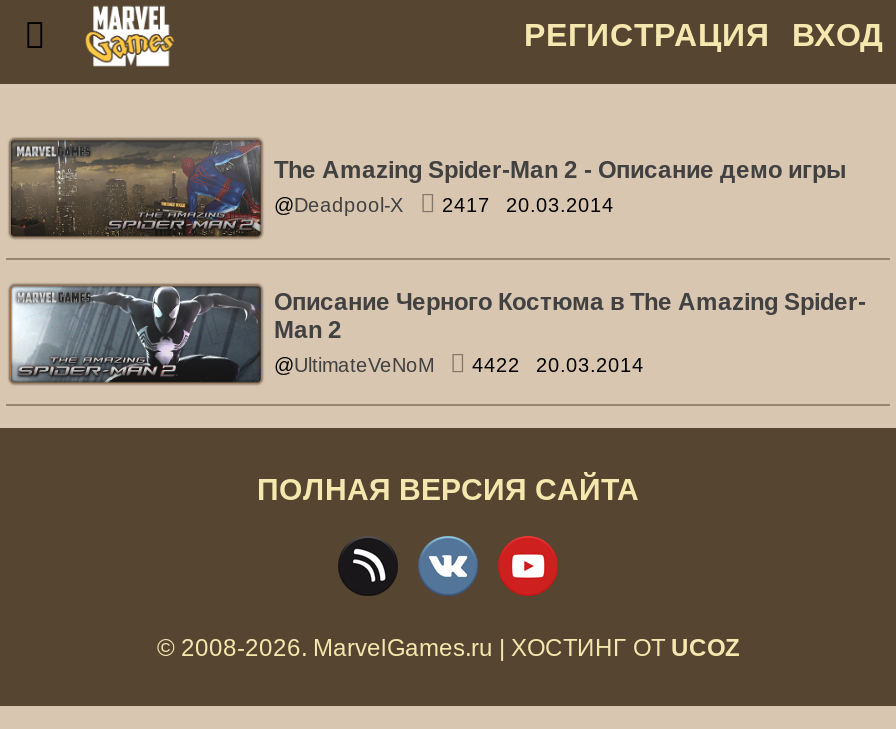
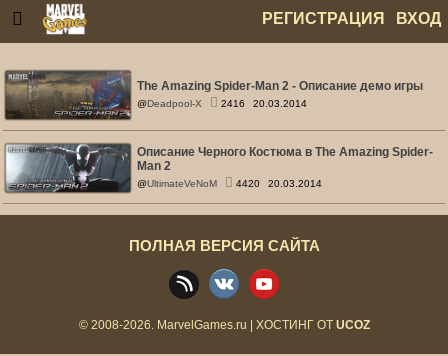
[274,194,614,216] @Deadpool-X 2417 20.03.2014 -> [137,98,307,109] @Deadpool-X 2416 20.03.2014
[274,354,644,376] @UltimateVeNoM 4422 20.03.2014 -> [137,178,322,189] @UltimateVeNoM 4420 20.03.2014

